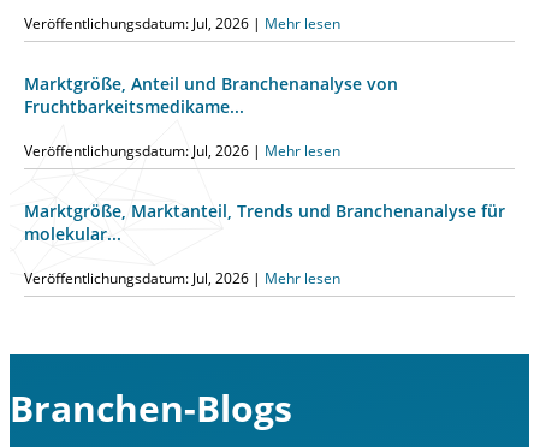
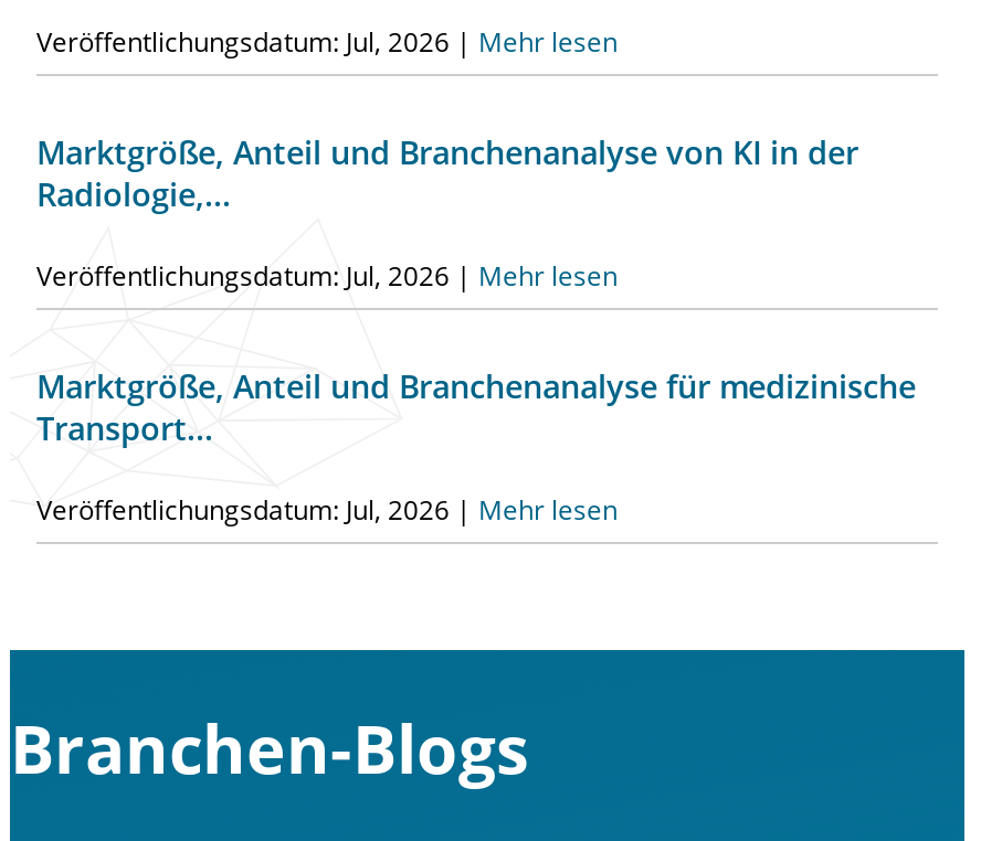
[24,72,398,118] Marktgröße, Anteil und Branchenanalyse von | Fruchtbarkeitsmedikame... -> [36,131,858,215] Marktgröße, Anteil und Branchenanalyse von KI in der | Radiologie,...
[24,200,505,245] Marktgröße, Marktanteil, Trends und Branchenanalyse für | molekular... -> [36,366,916,450] Marktgröße, Anteil und Branchenanalyse für medizinische | Transport...

